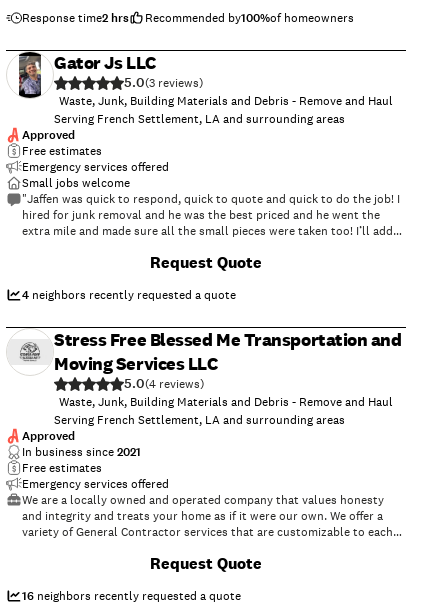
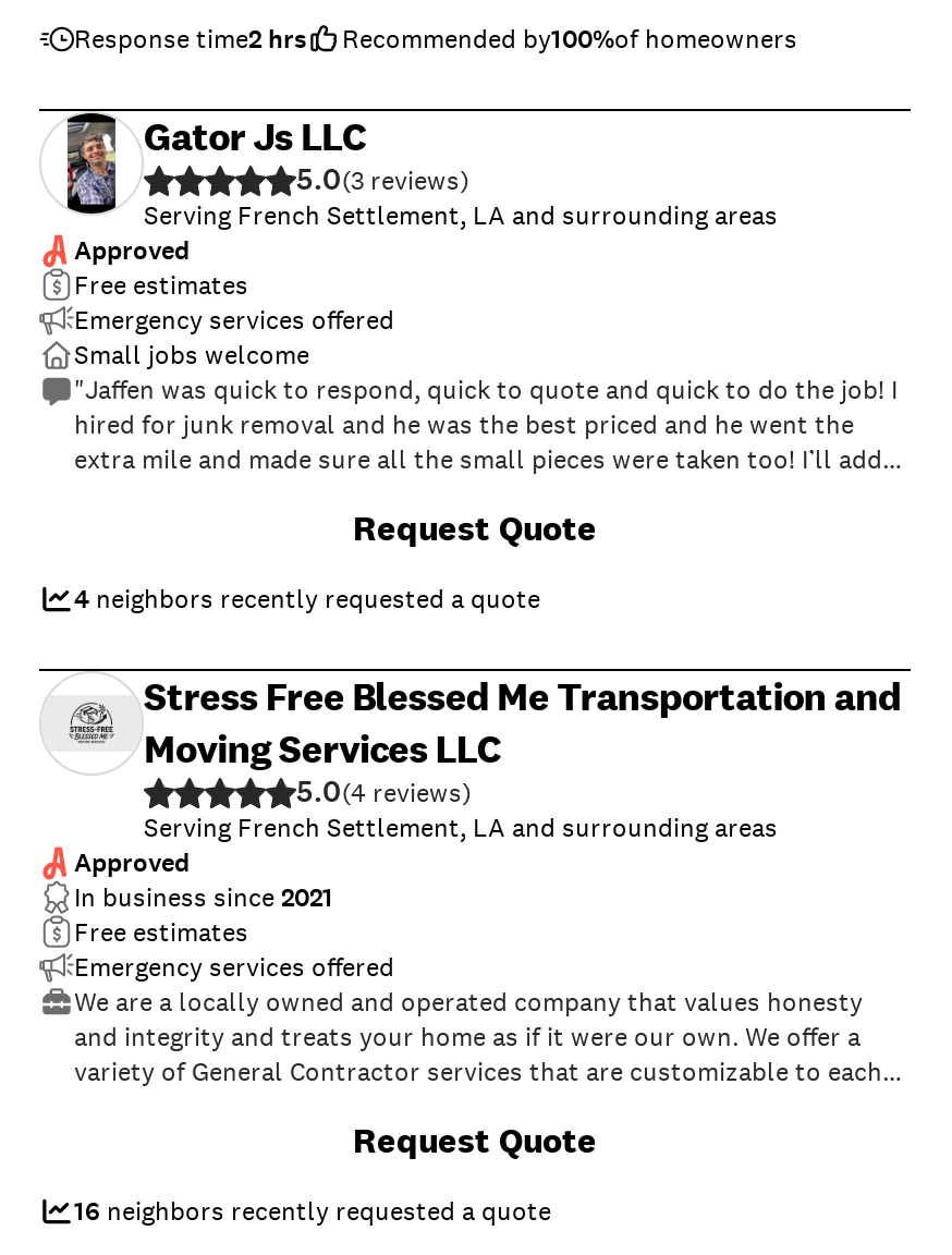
[59,93,393,109] Waste, Junk, Building Materials and Debris - Remove and Haul -> none
[59,394,393,410] Waste, Junk, Building Materials and Debris - Remove and Haul -> none

